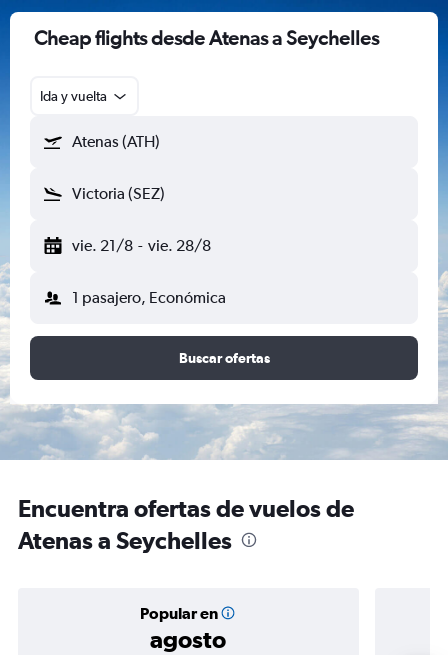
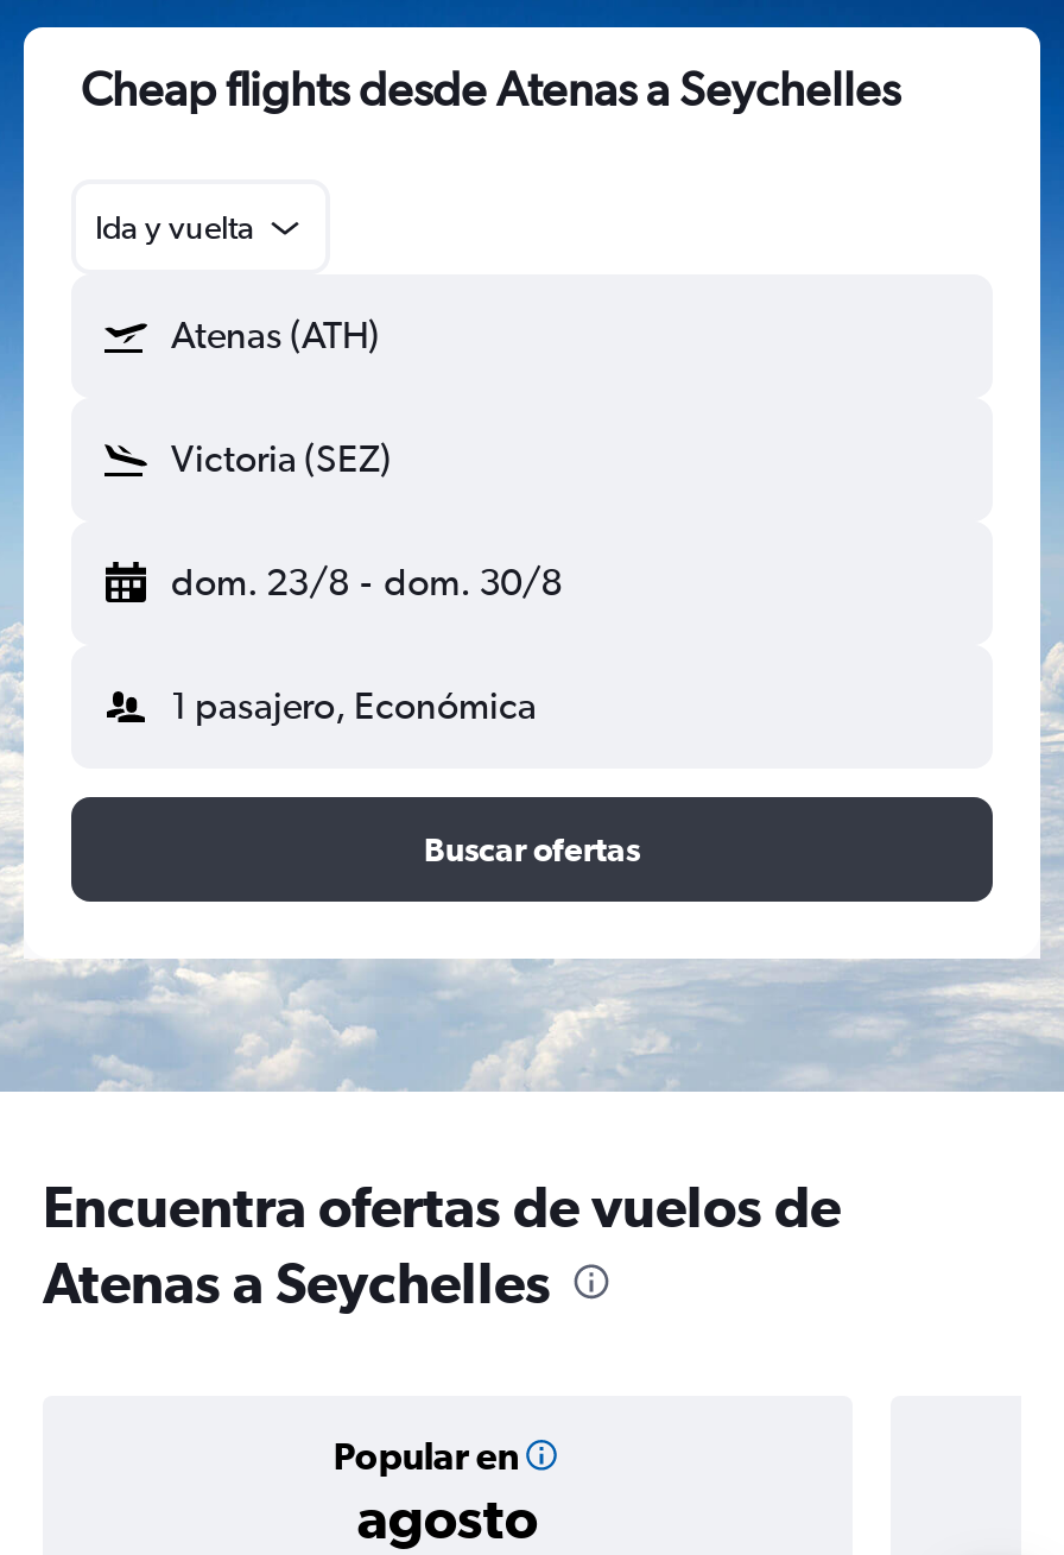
[72,236,211,255] vie. 21/8 - vie. 28/8 -> [171,560,562,605] dom. 23/8 - dom. 30/8

